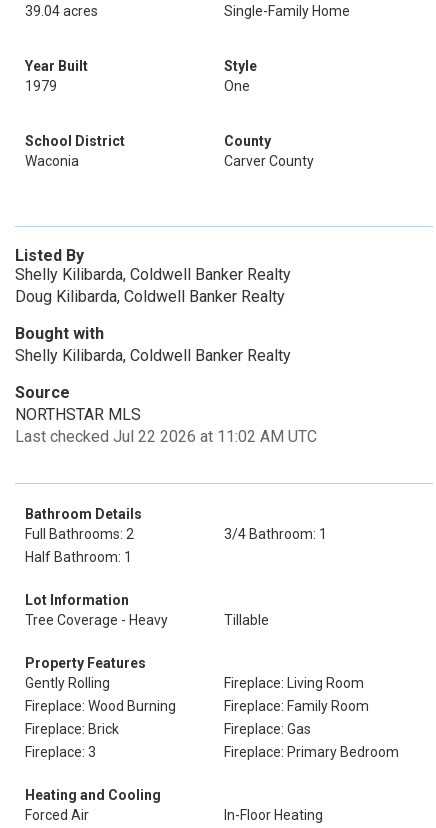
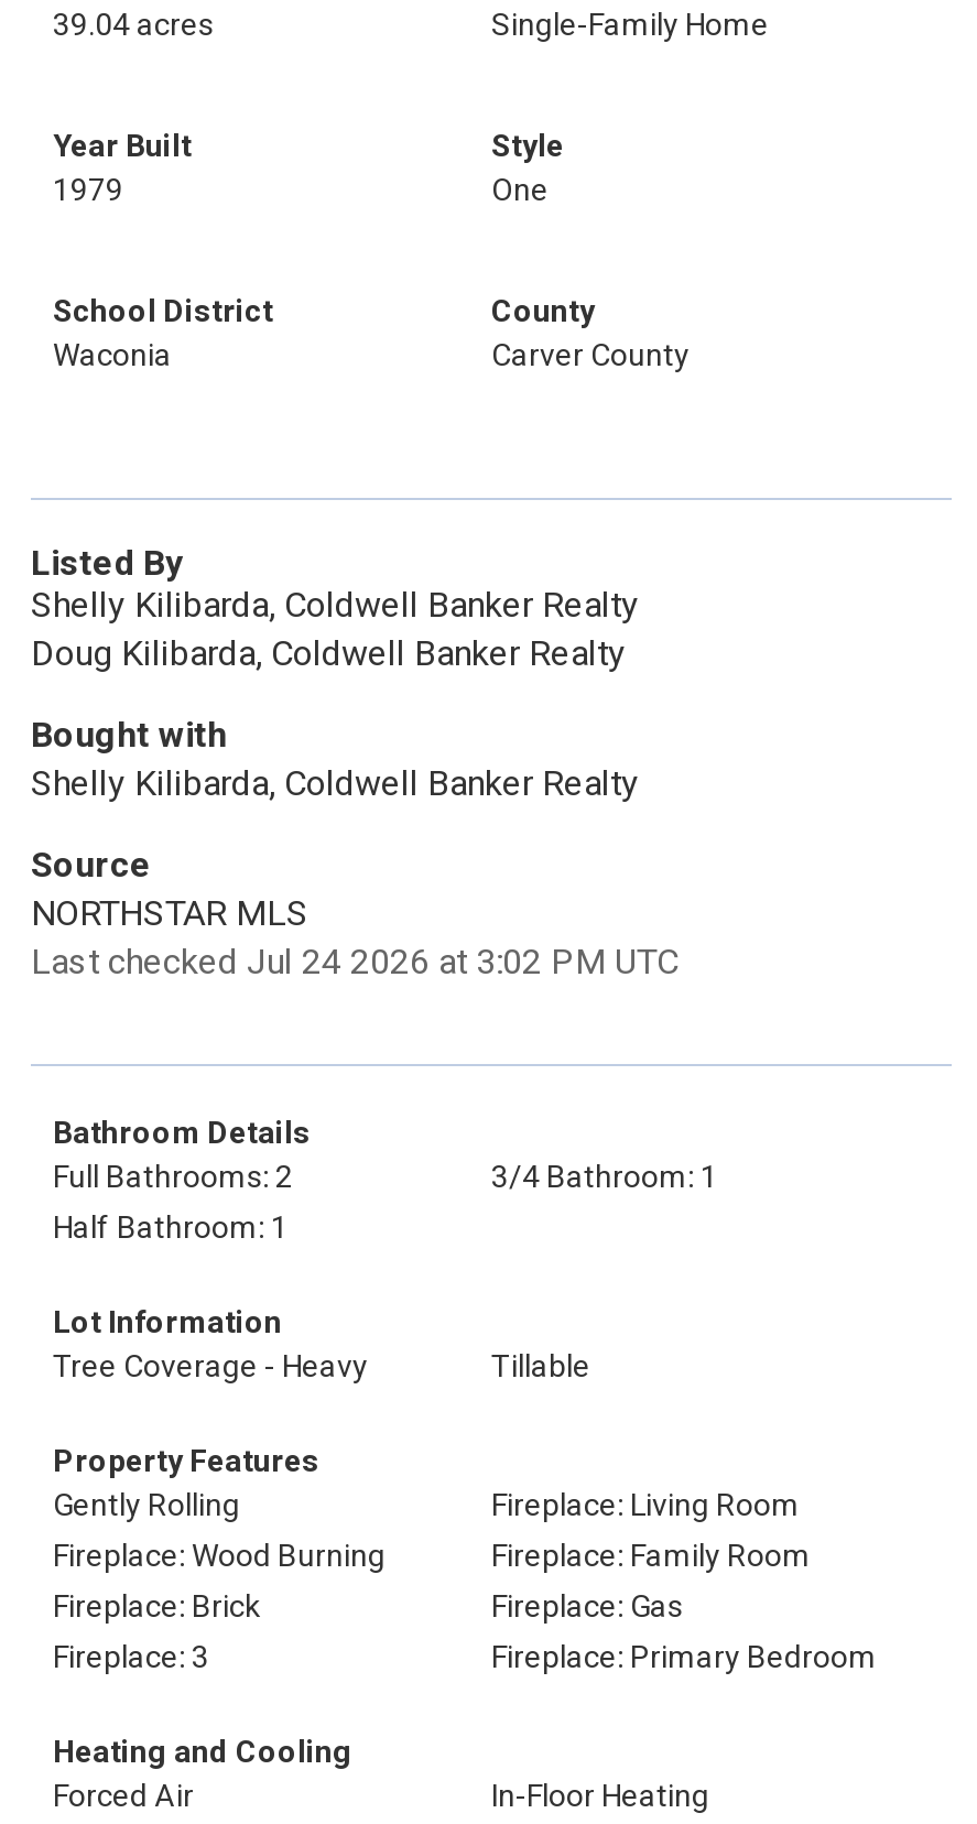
[15,427,317,446] Last checked Jul 22 2026 at 11:02 AM UTC -> [31,941,679,982] Last checked Jul 24 2026 at 3:02 PM UTC

